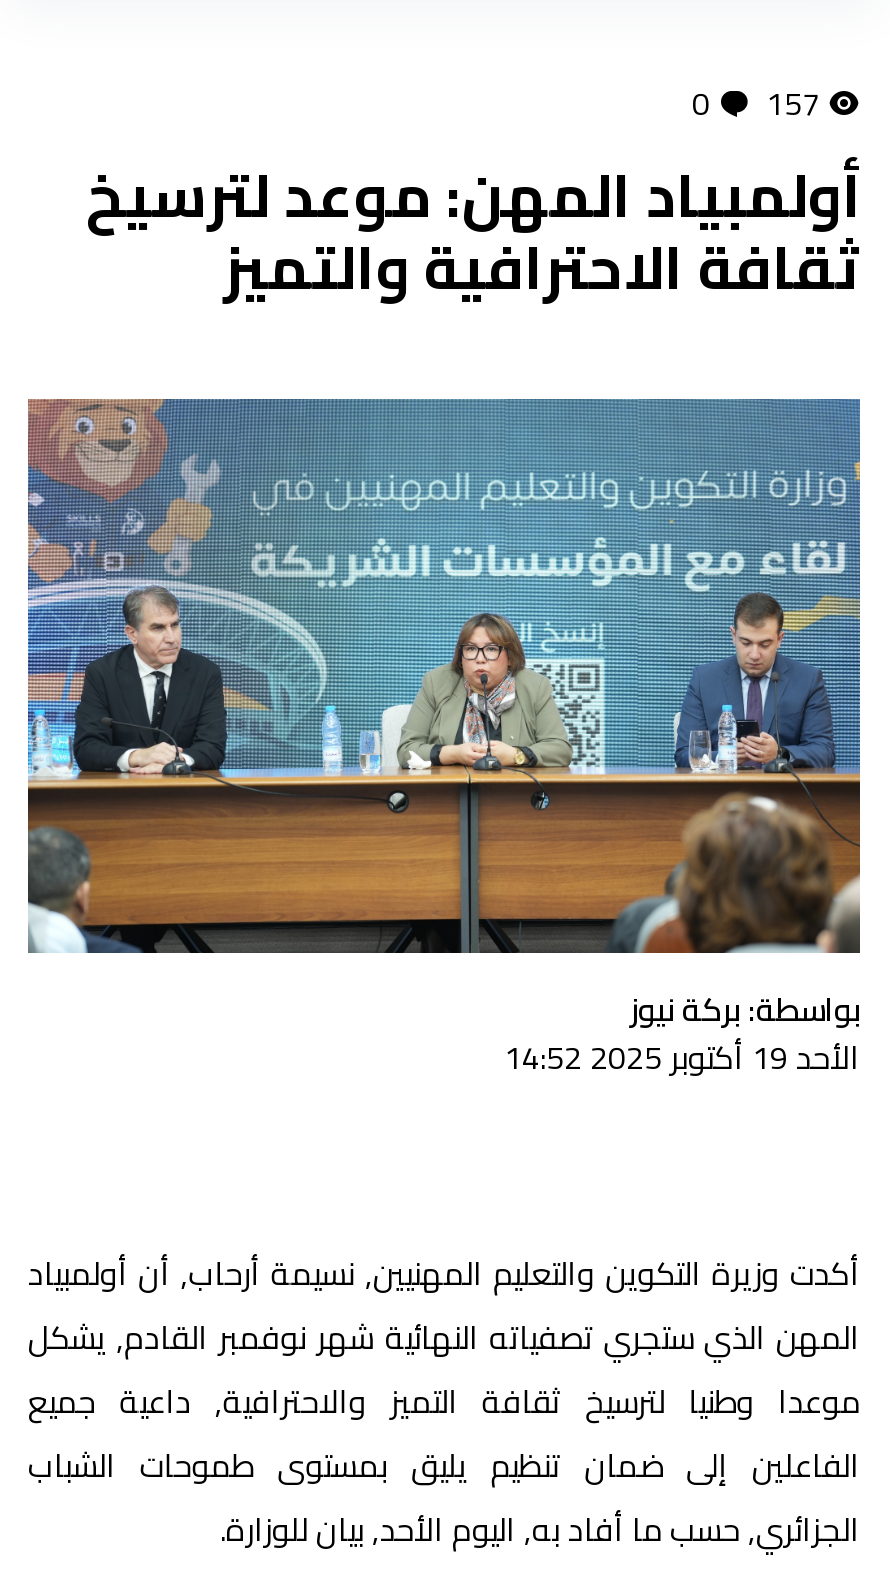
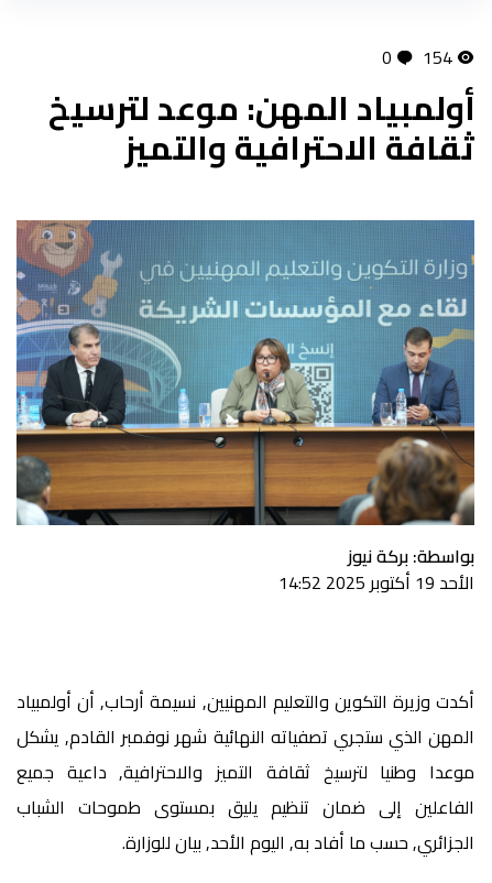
[692,73,820,133] 0 157 -> [382,41,452,74] 0 154

